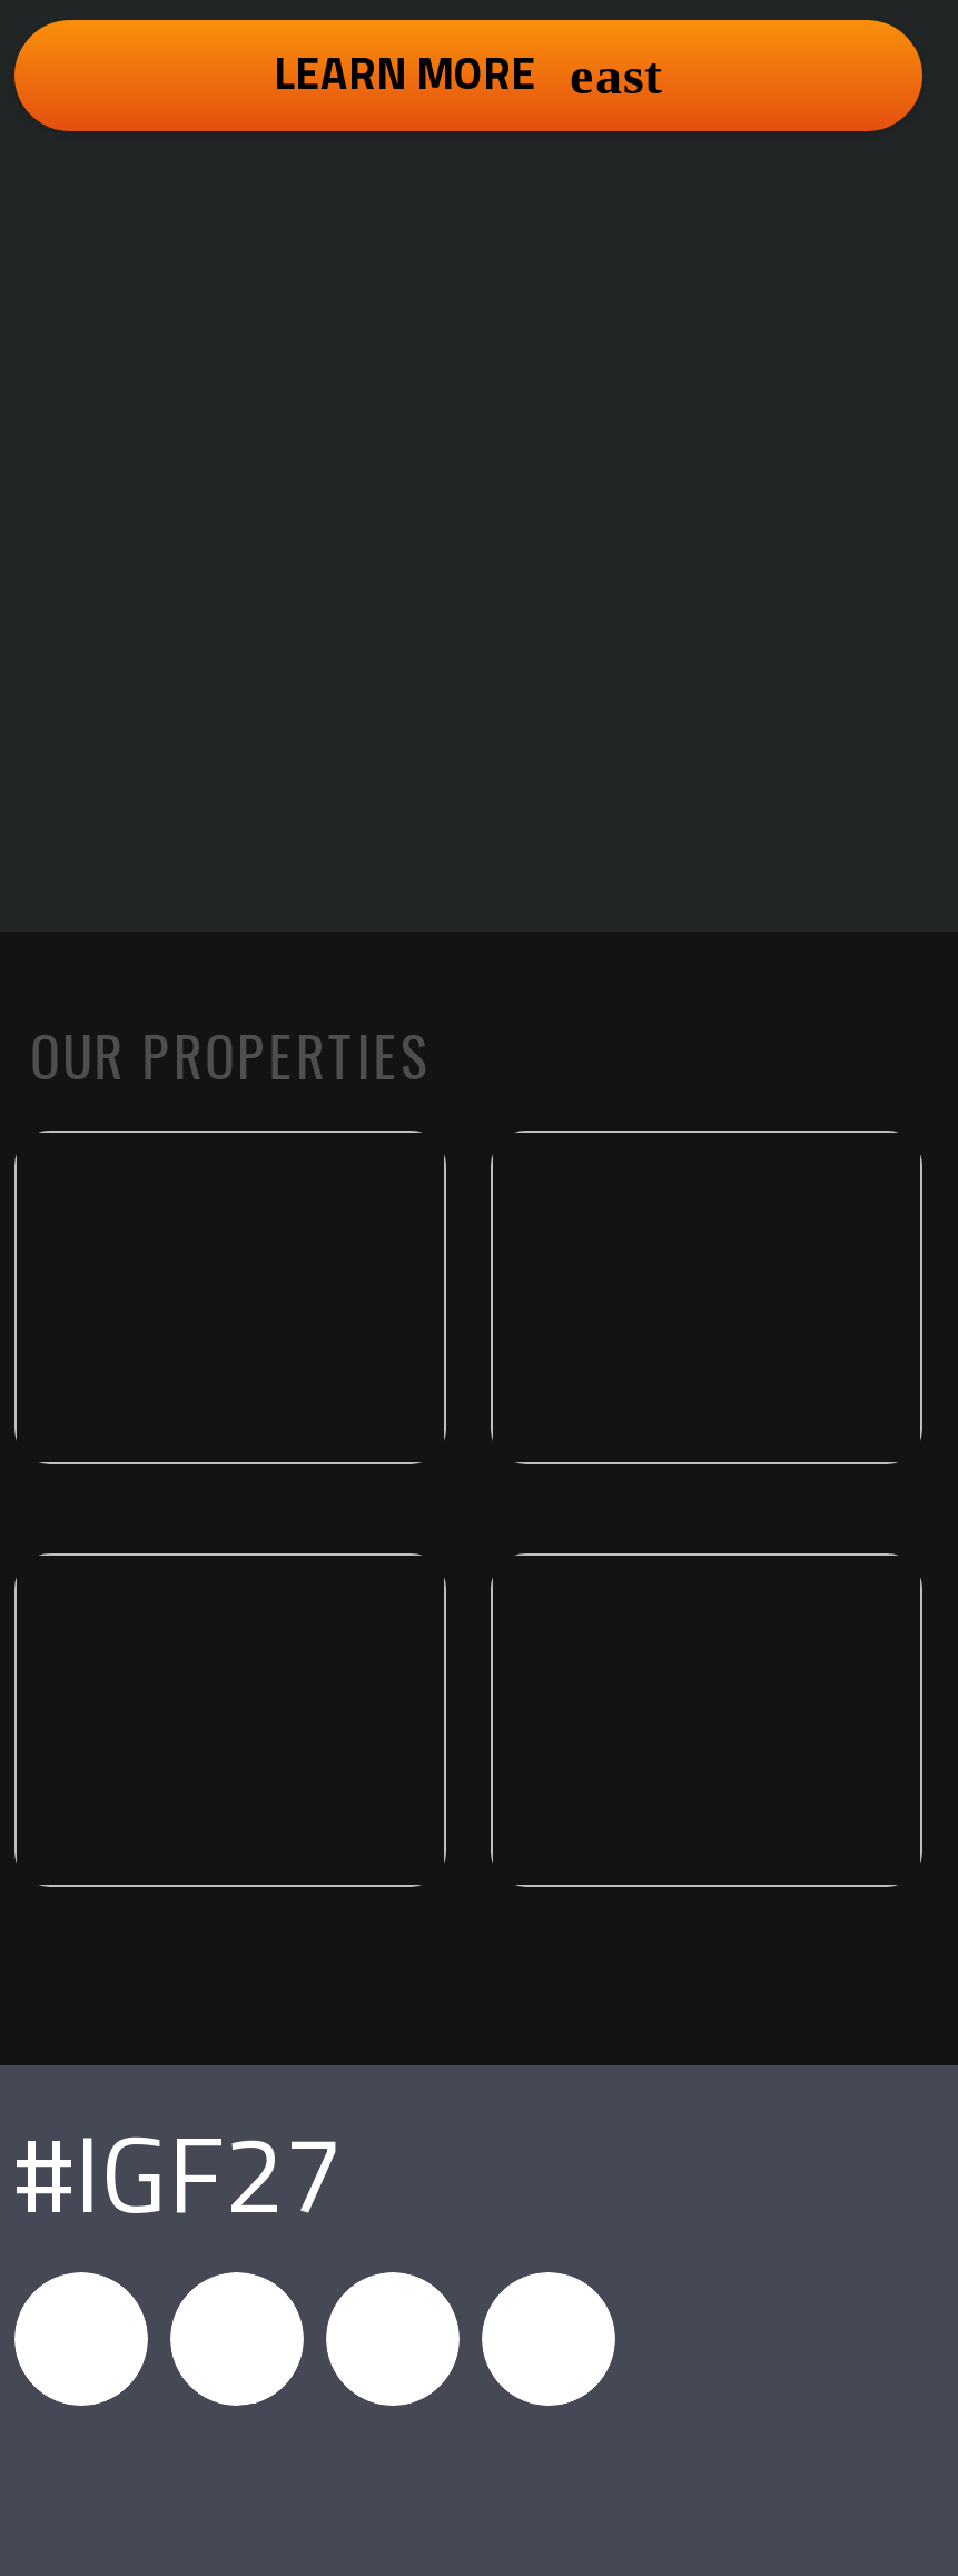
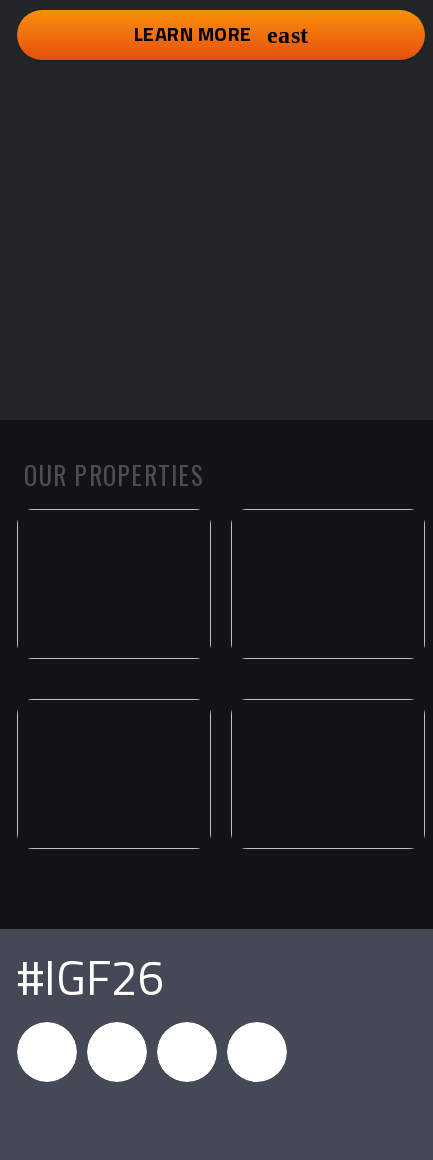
[14,2092,344,2254] #IGF27 -> [17,941,165,1014] #IGF26

